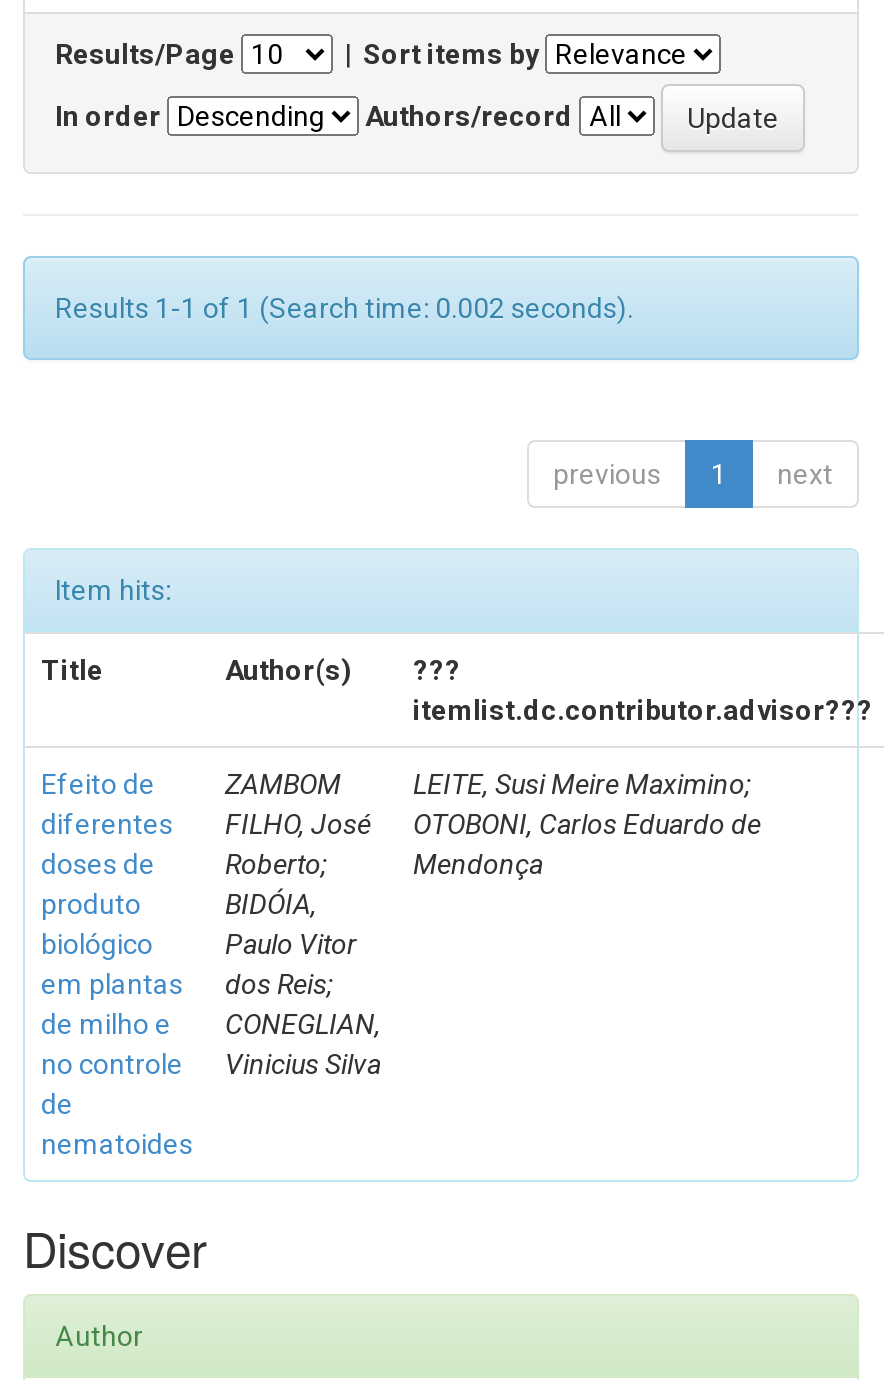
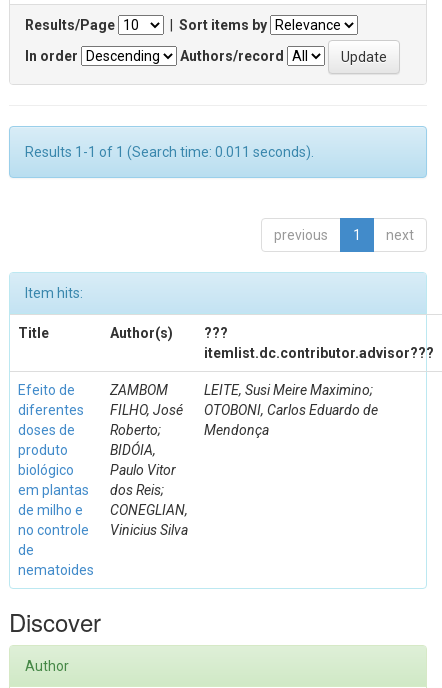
[55,292,633,324] Results 1-1 of 1 (Search time: 0.002 seconds). -> [25,144,314,160] Results 1-1 of 1 (Search time: 0.011 seconds).

